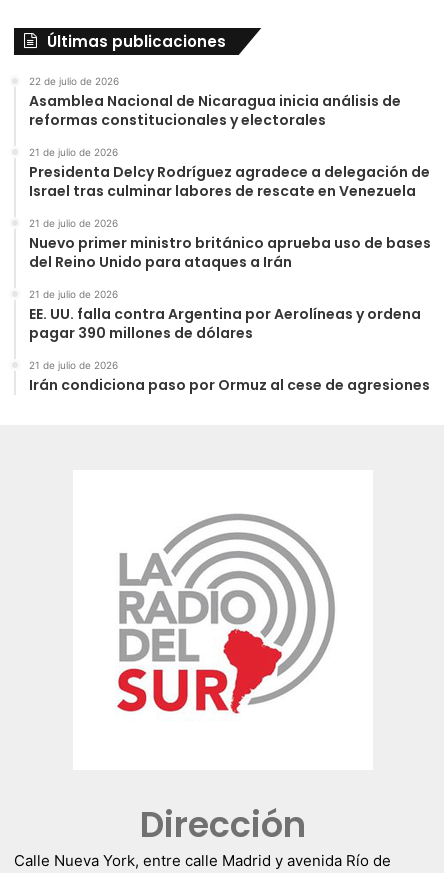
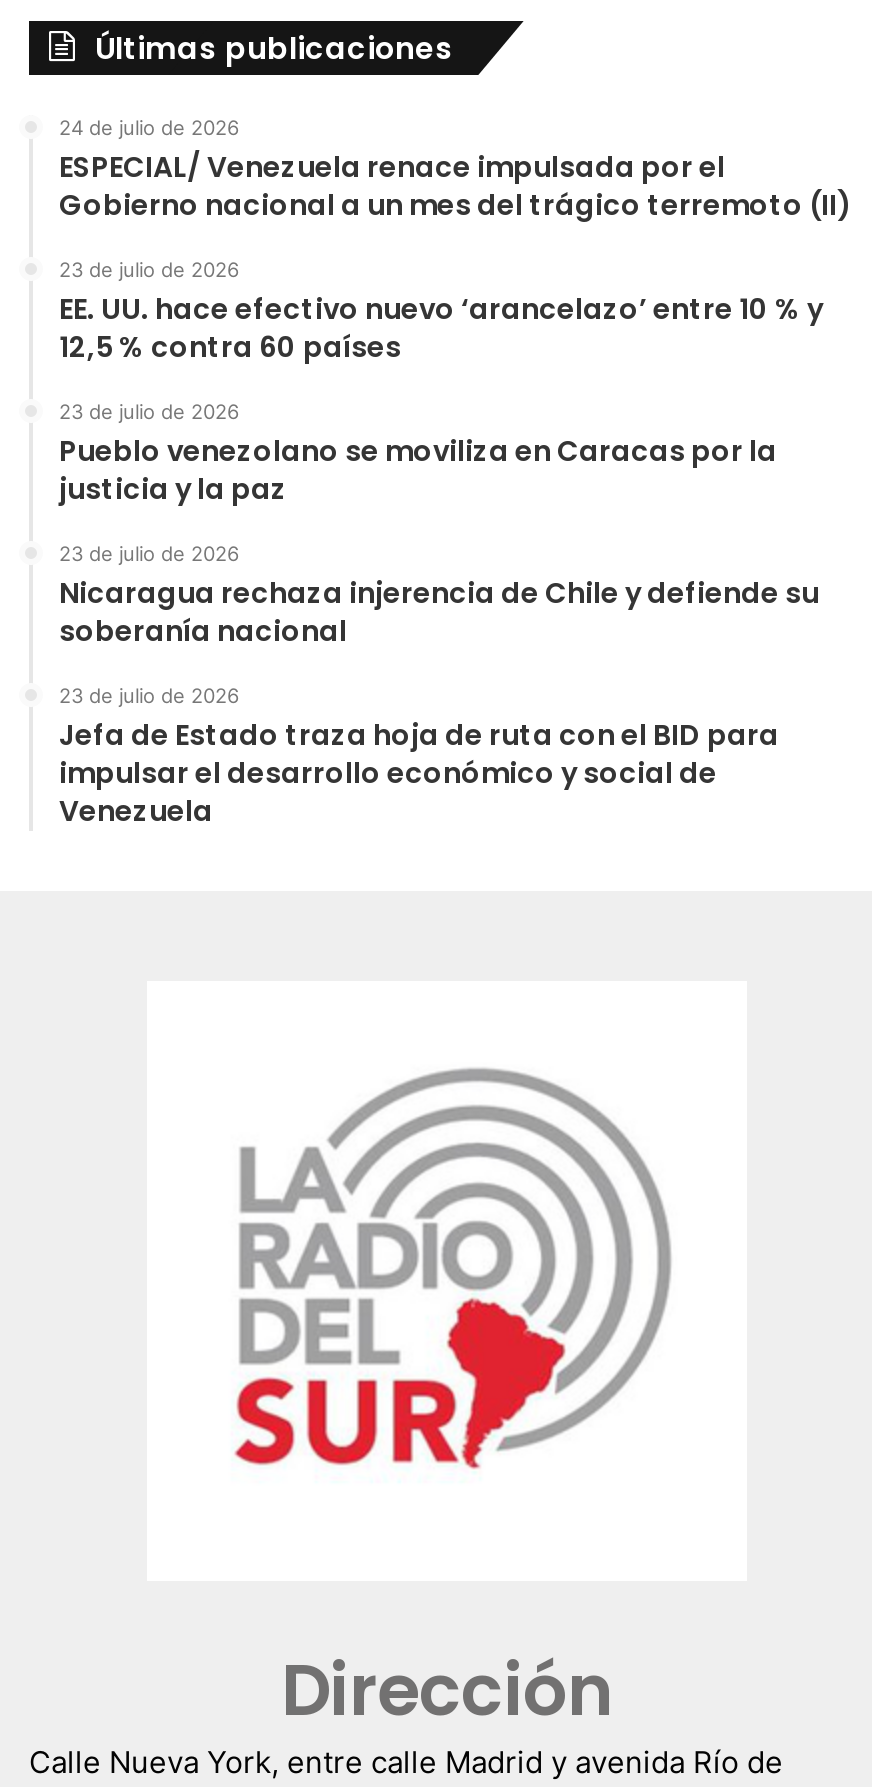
[29,75,401,130] 22 de julio de 2026 | Asamblea Nacional de Nicaragua inicia análisis de | reformas constitucionales y electorales -> [59,115,851,225] 24 de julio de 2026 | ESPECIAL/ Venezuela renace impulsada por el | Gobierno nacional a un mes del trágico terremoto (II)
[29,146,430,201] 21 de julio de 2026 | Presidenta Delcy Rodríguez agradece a delegación de | Israel tras culminar labores de rescate en Venezuela -> [59,257,823,367] 23 de julio de 2026 | EE. UU. hace efectivo nuevo ‘arancelazo’ entre 10 % y | 12,5 % contra 60 países
[29,217,431,272] 21 de julio de 2026 | Nuevo primer ministro británico aprueba uso de bases | del Reino Unido para ataques a Irán -> [59,399,777,509] 23 de julio de 2026 | Pueblo venezolano se moviliza en Caracas por la | justicia y la paz
[29,288,421,343] 21 de julio de 2026 | EE. UU. falla contra Argentina por Aerolíneas y ordena | pagar 390 millones de dólares -> [59,541,819,651] 23 de julio de 2026 | Nicaragua rechaza injerencia de Chile y defiende su | soberanía nacional
[29,359,430,395] 21 de julio de 2026 | Irán condiciona paso por Ormuz al cese de agresiones -> [59,683,779,831] 23 de julio de 2026 | Jefa de Estado traza hoja de ruta con el BID para | impulsar el desarrollo económico y social de | Venezuela

